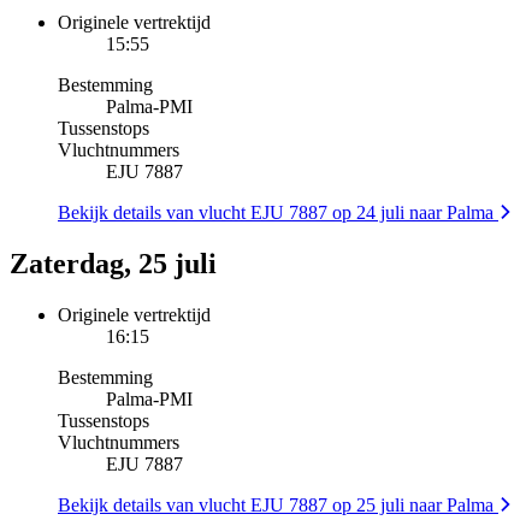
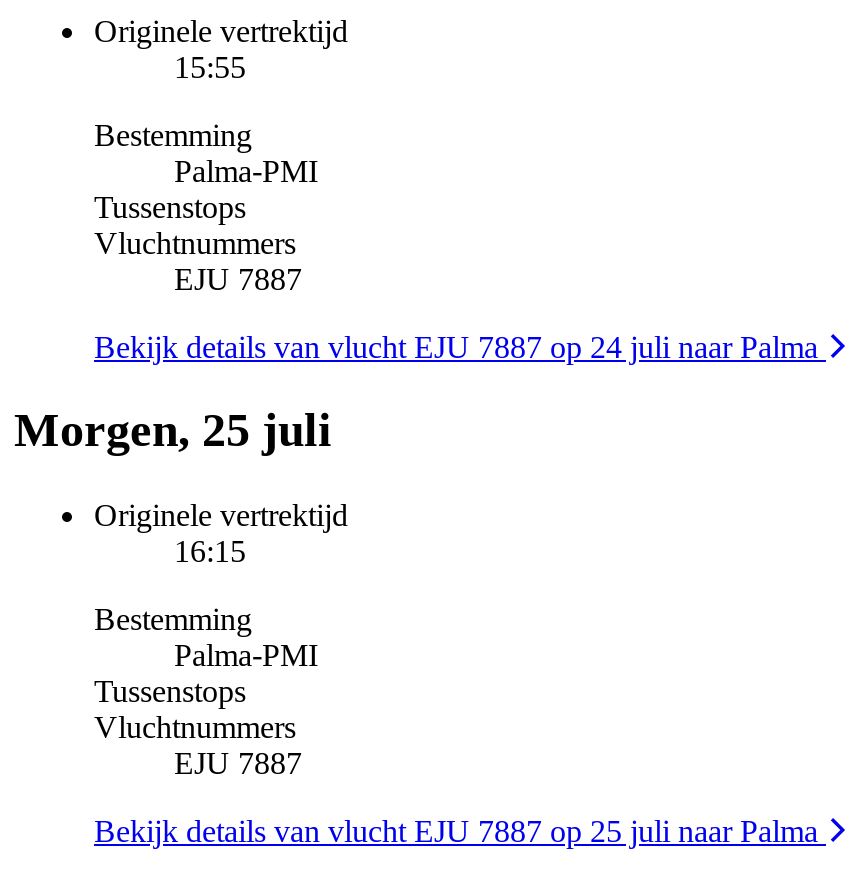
[10,248,217,279] Zaterdag, 25 juli -> [14,405,332,457] Morgen, 25 juli

